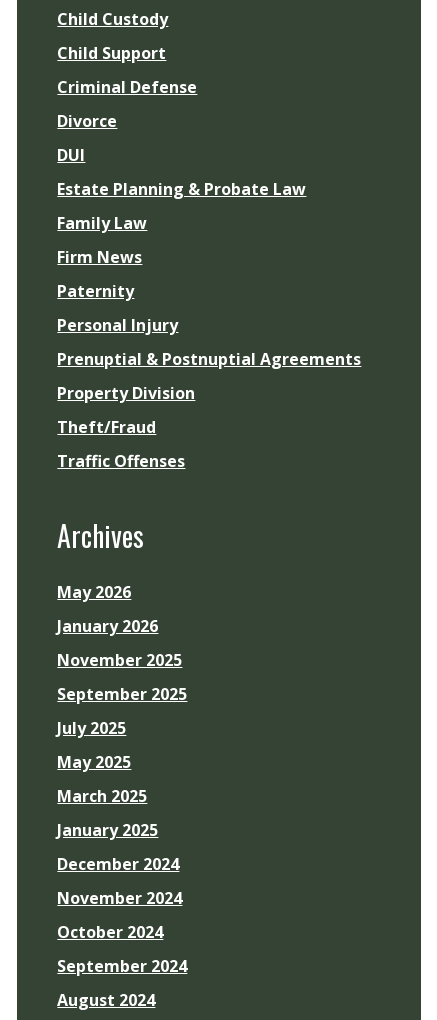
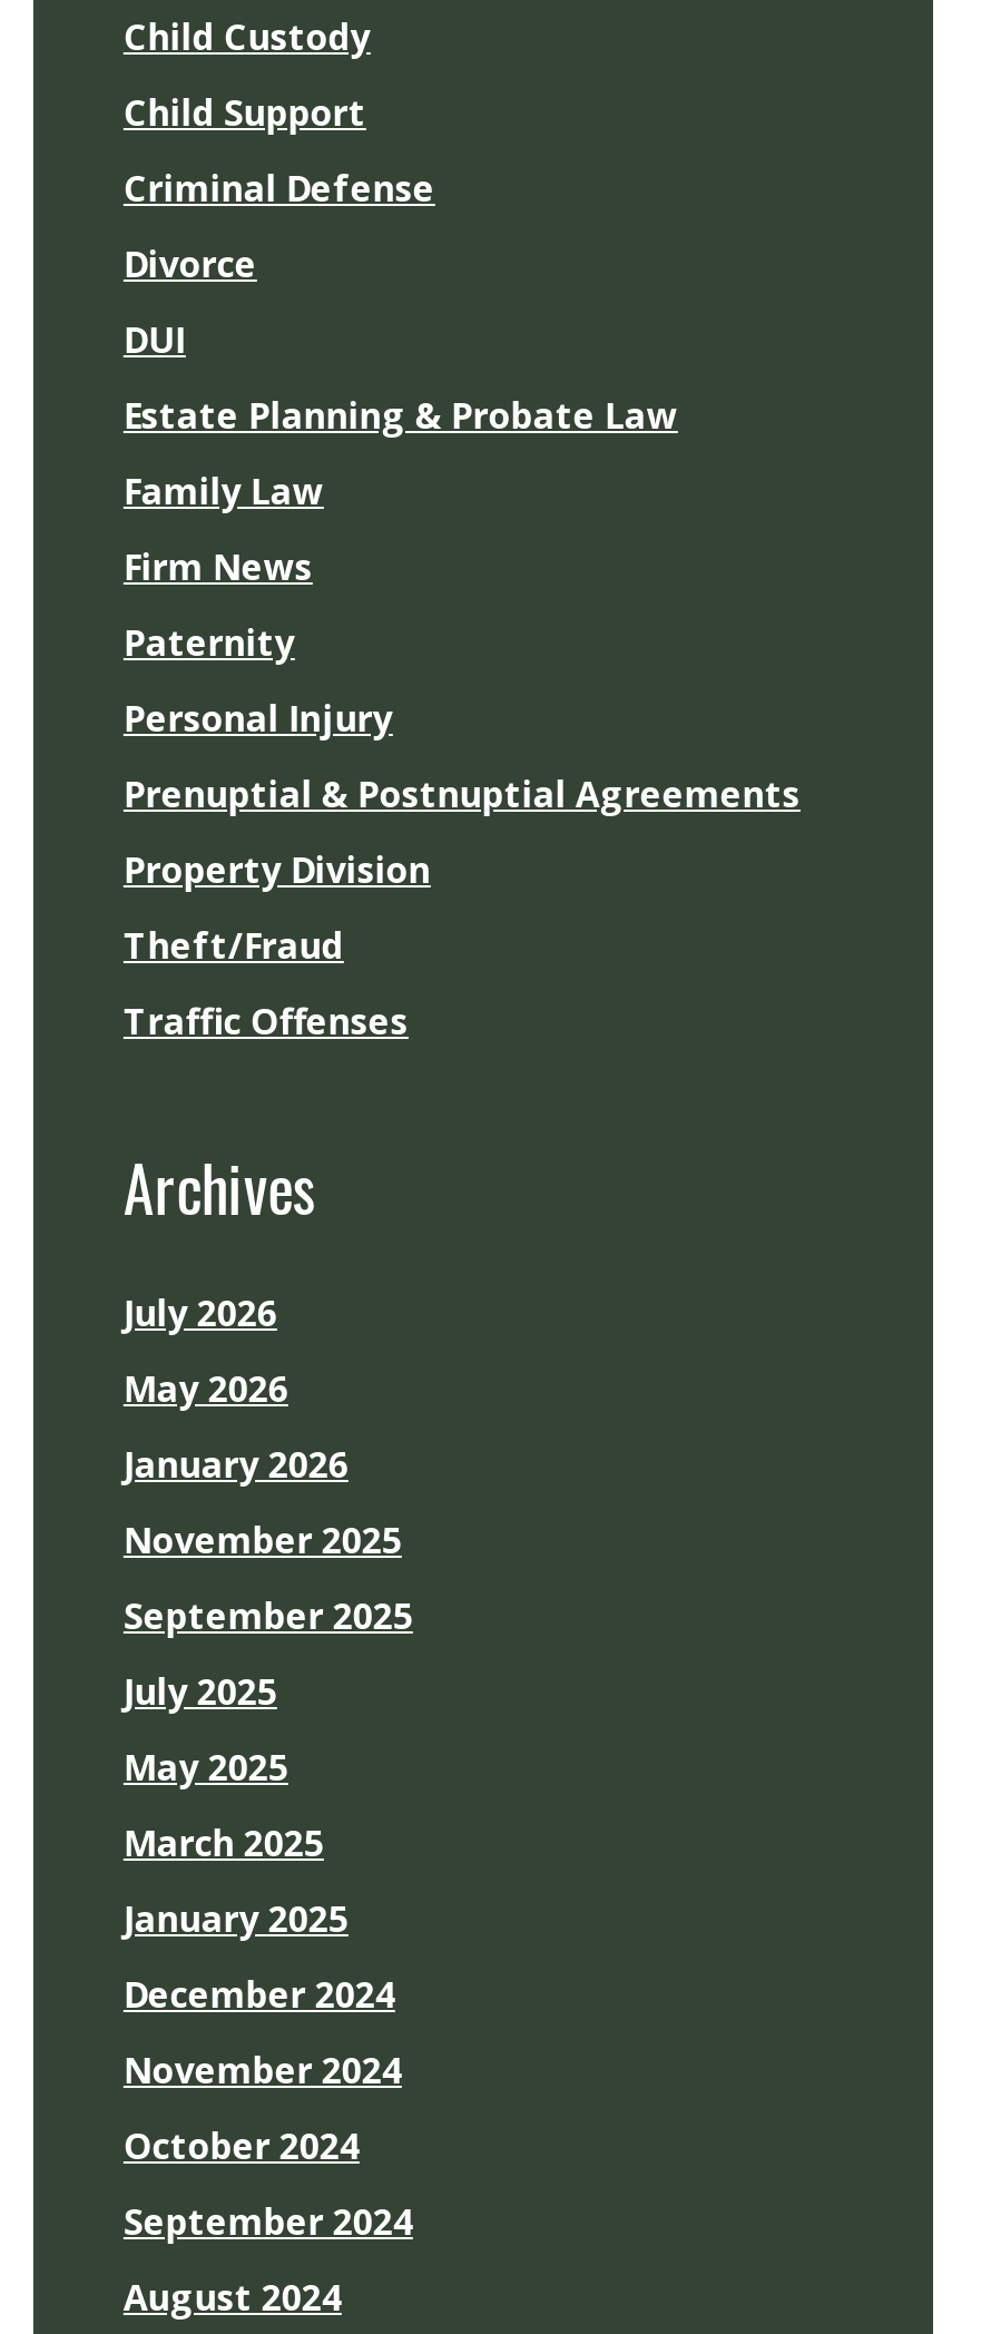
none -> [123,1288,277,1337] July 2026

